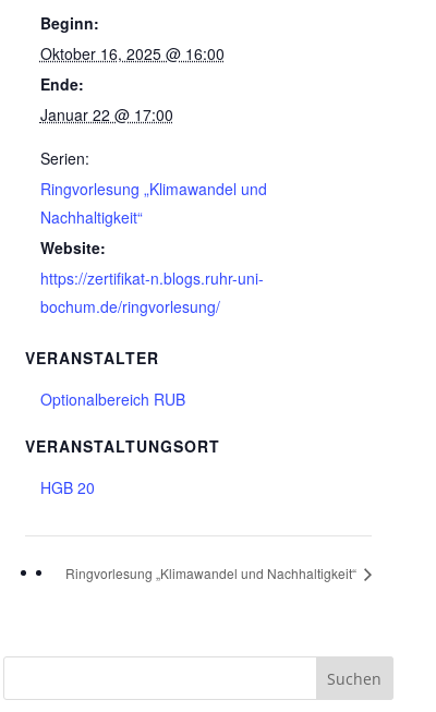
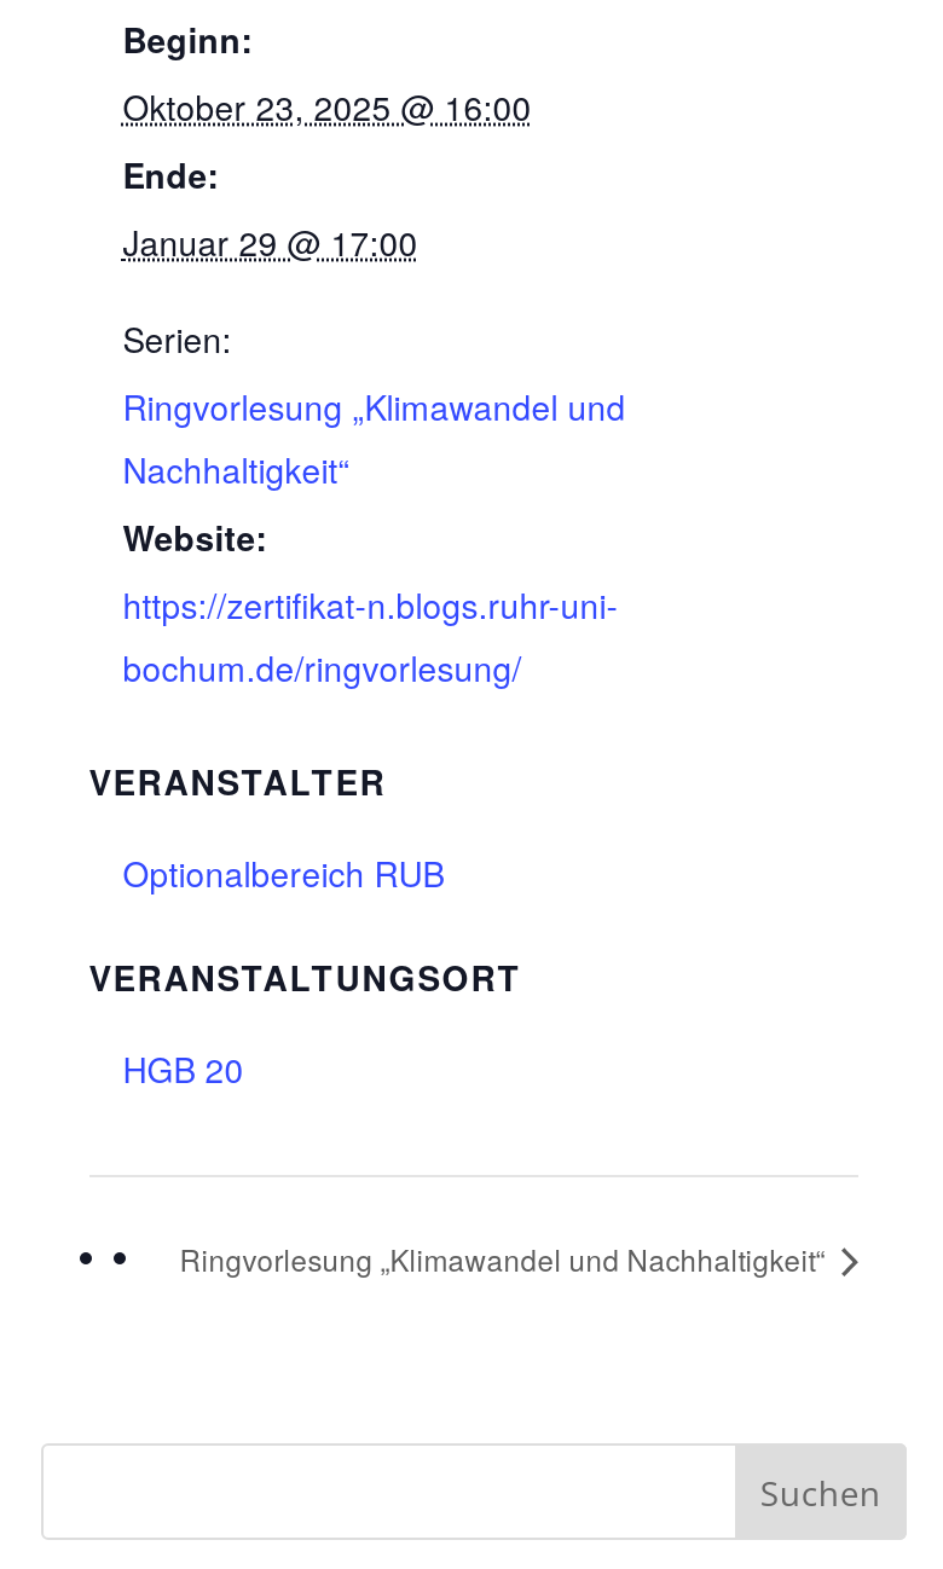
[40,42,224,64] Oktober 16, 2025 @ 16:00 -> [123,81,531,129] Oktober 23, 2025 @ 16:00
[40,103,173,125] Januar 22 @ 17:00 -> [123,216,418,265] Januar 29 @ 17:00

